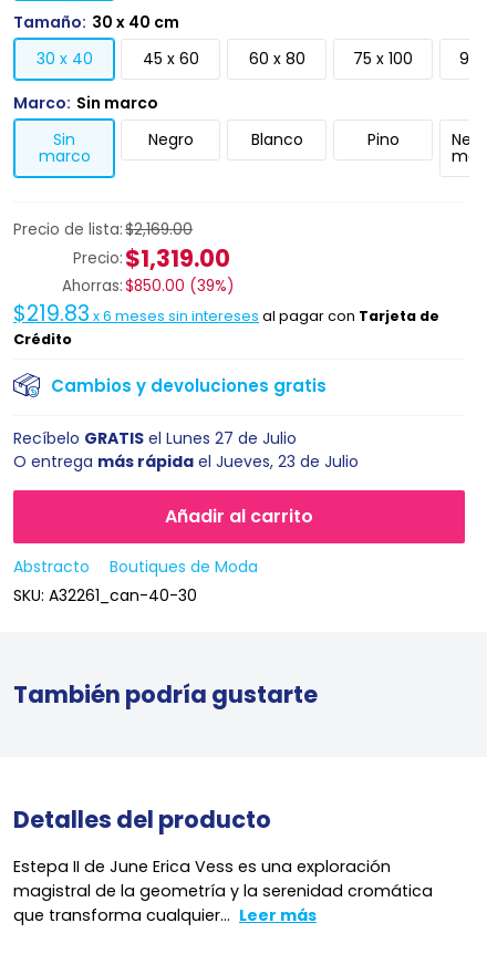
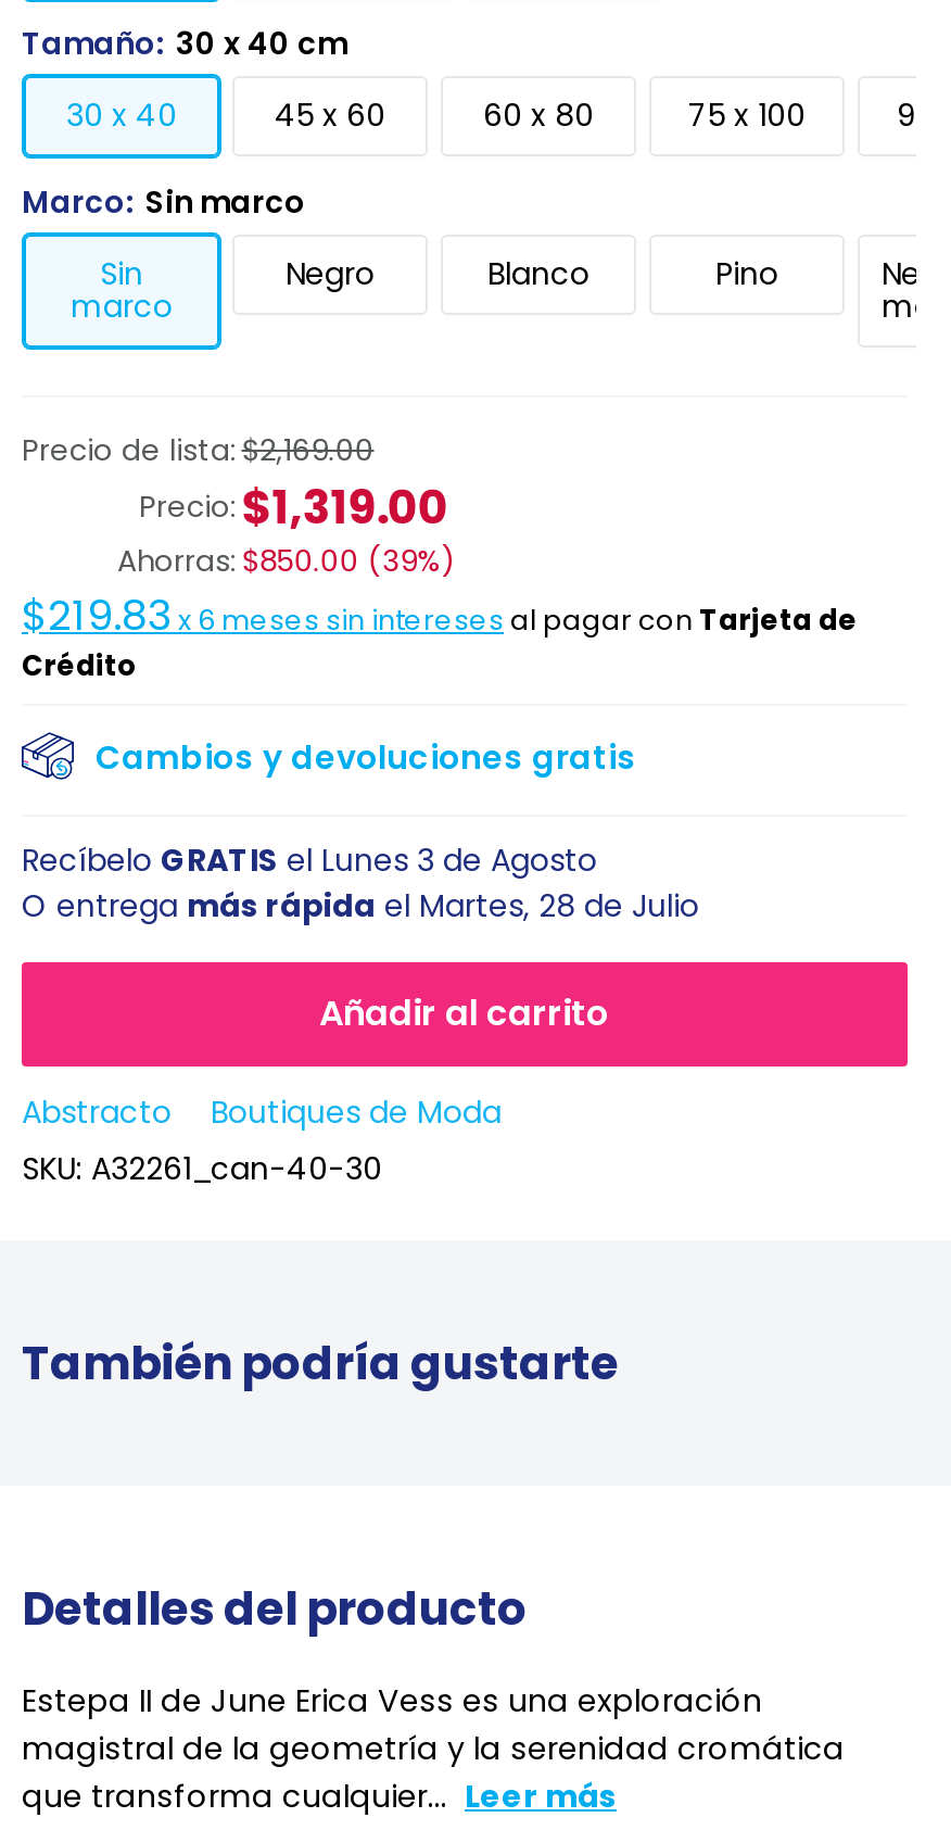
[13,427,297,449] Recíbelo GRATIS el Lunes 27 de Julio -> [22,838,597,882] Recíbelo GRATIS el Lunes 3 de Agosto
[13,450,359,473] O entrega más rápida el Jueves, 23 de Julio -> [22,884,699,927] O entrega más rápida el Martes, 28 de Julio

